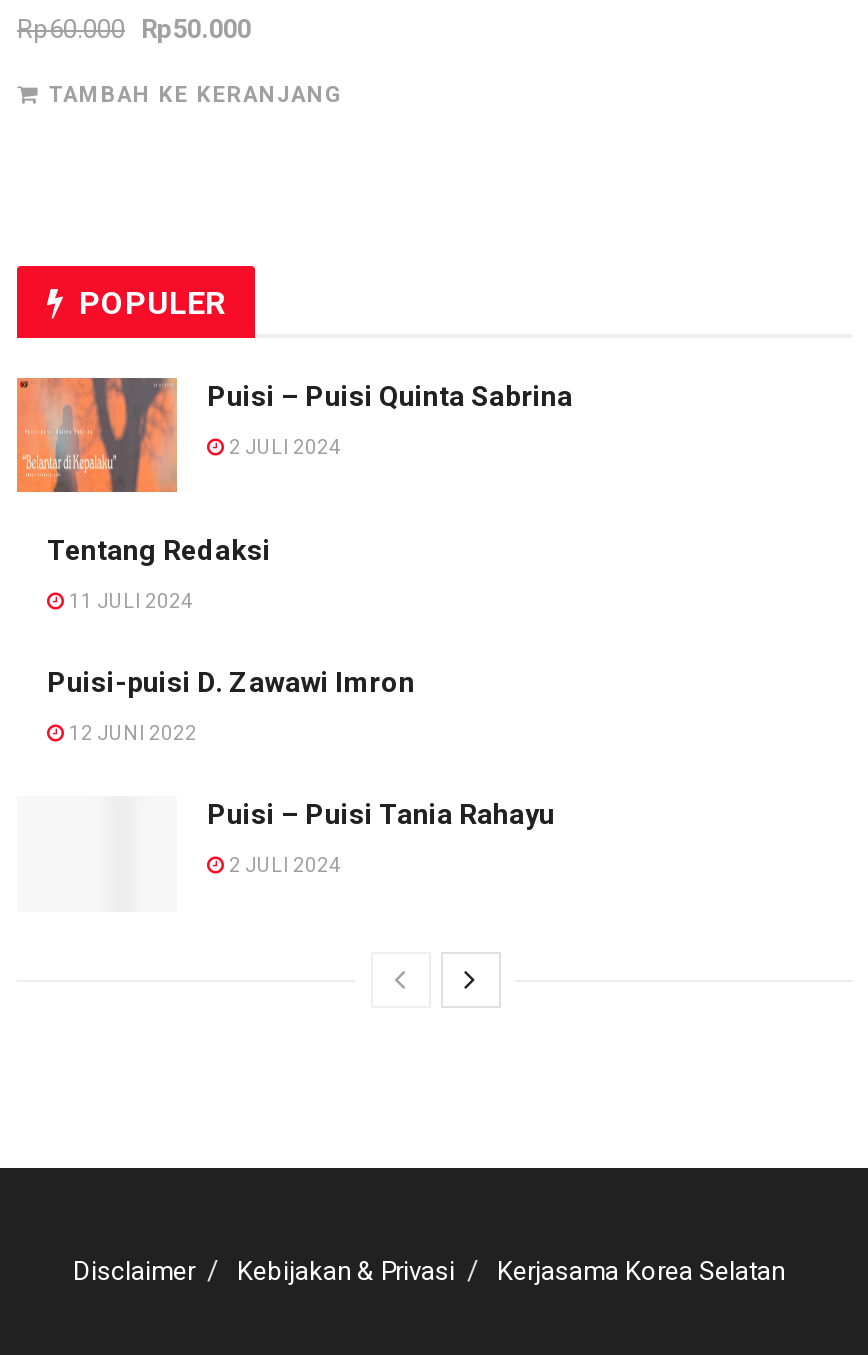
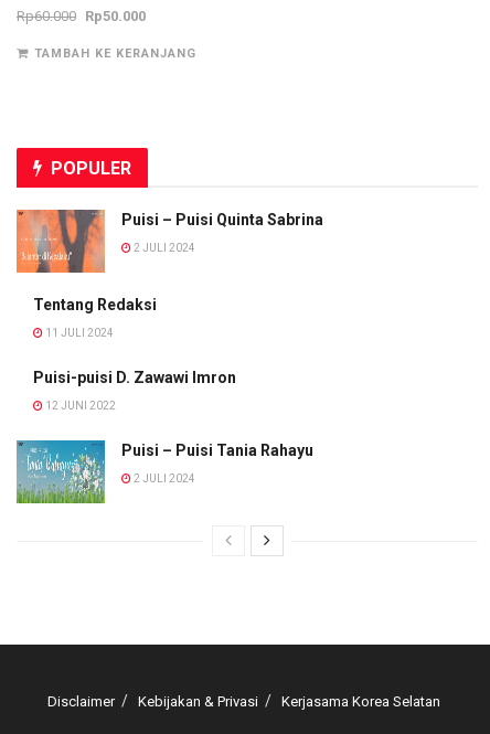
none -> [15,439,106,504] [image]

